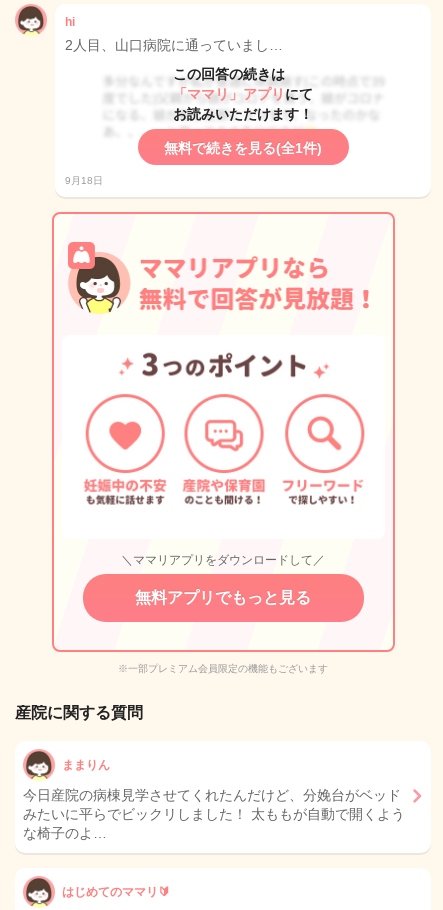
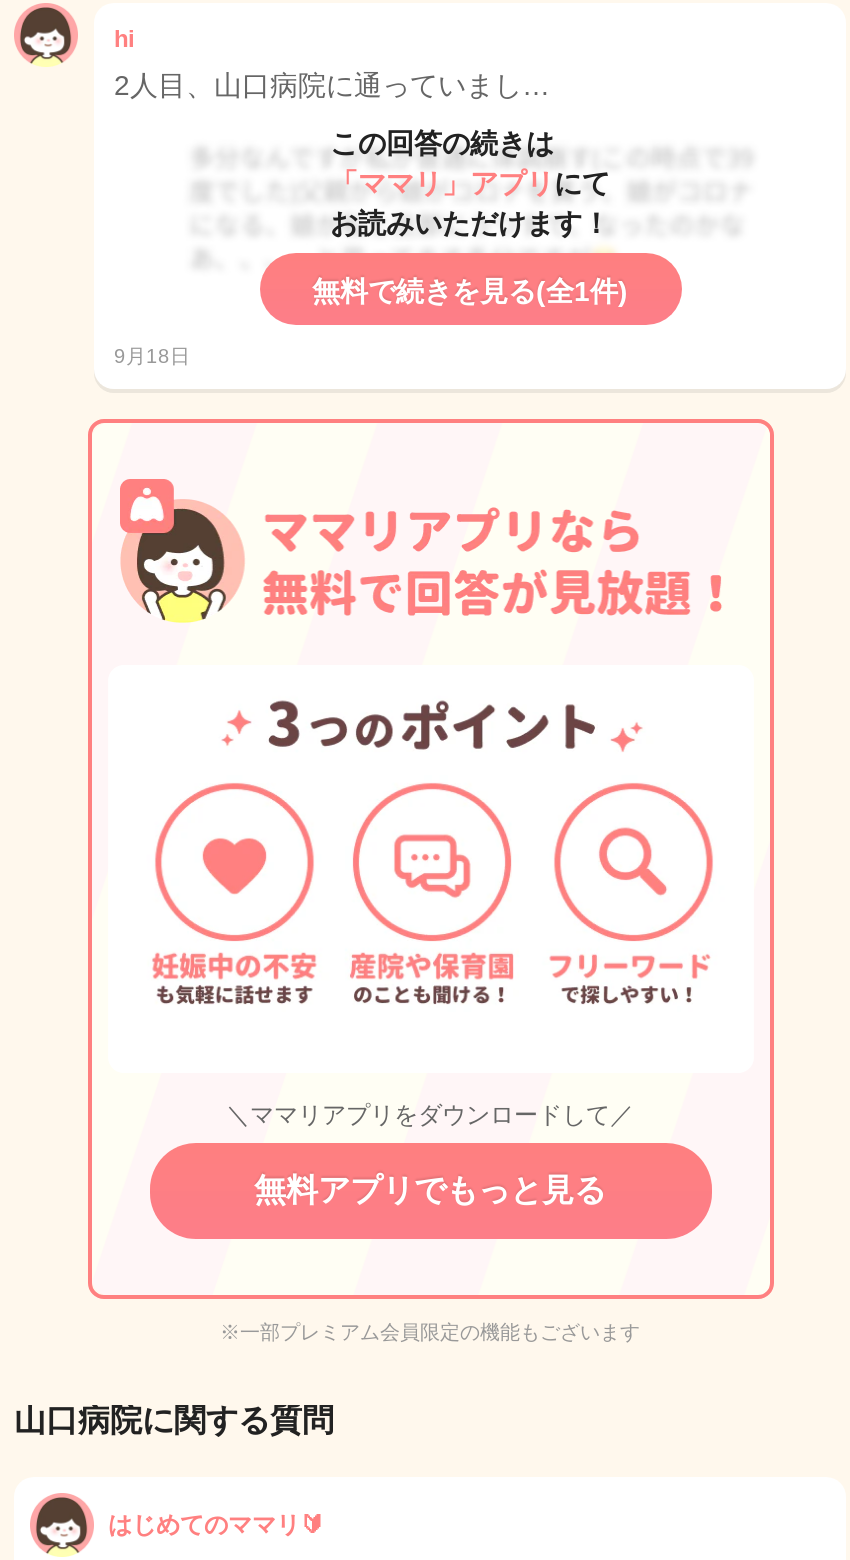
[15,704,405,841] 産院に関する質問 | ままりん | 今日産院の病棟見学させてくれたんだけど、分娩台がベッド | みたいに平らでビックリしました！ 太ももが自動で開くよう | な椅子のよ… -> [14,1403,334,1437] 山口病院に関する質問

